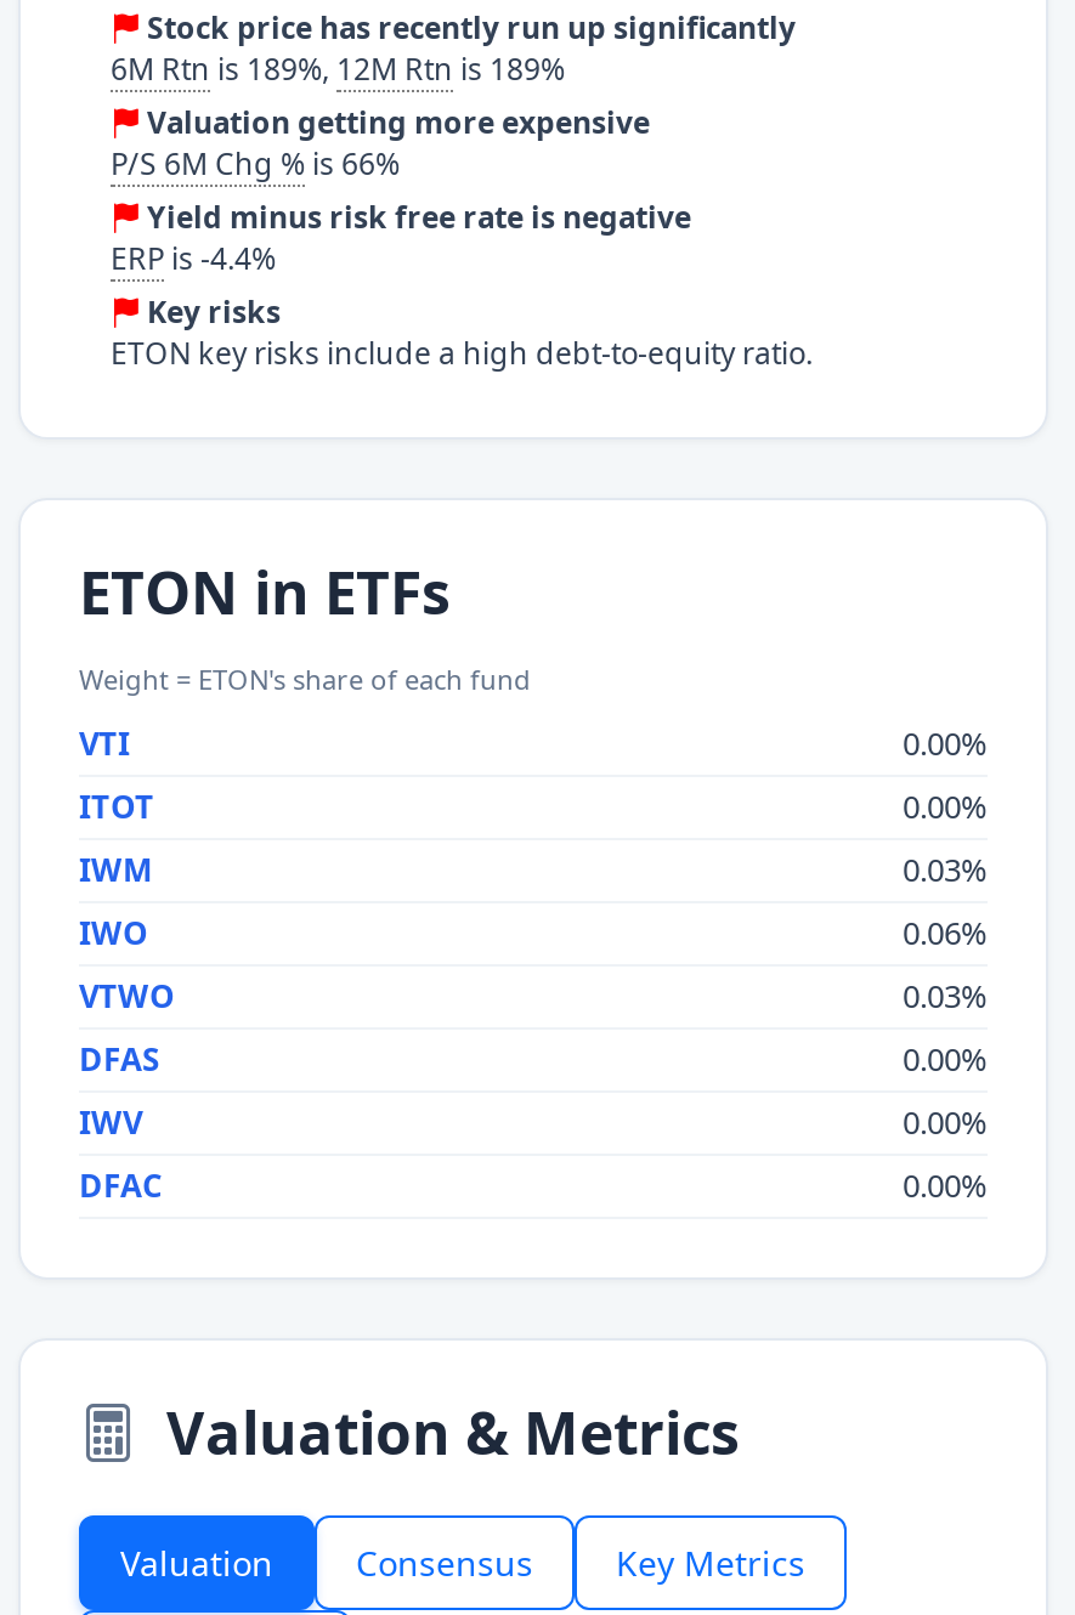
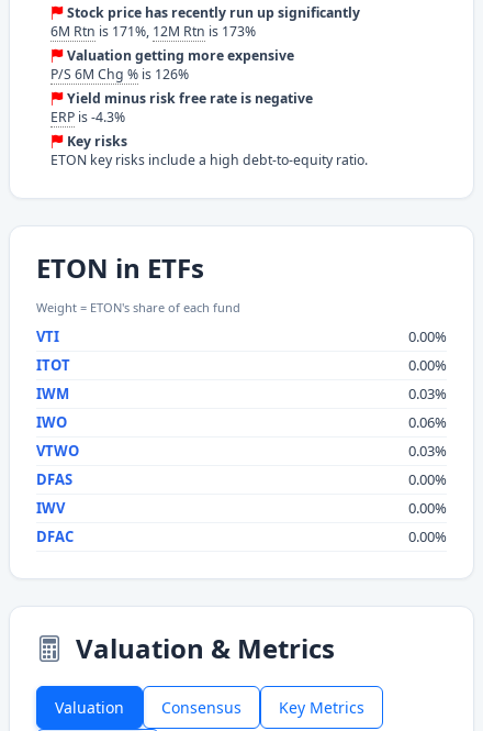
[111,49,565,90] 6M Rtn is 189%, 12M Rtn is 189% -> [50,22,256,41] 6M Rtn is 171%, 12M Rtn is 173%
[111,143,400,185] P/S 6M Chg % is 66% -> [50,65,189,84] P/S 6M Chg % is 126%
[111,238,276,279] ERP is -4.4% -> [50,108,125,126] ERP is -4.3%

